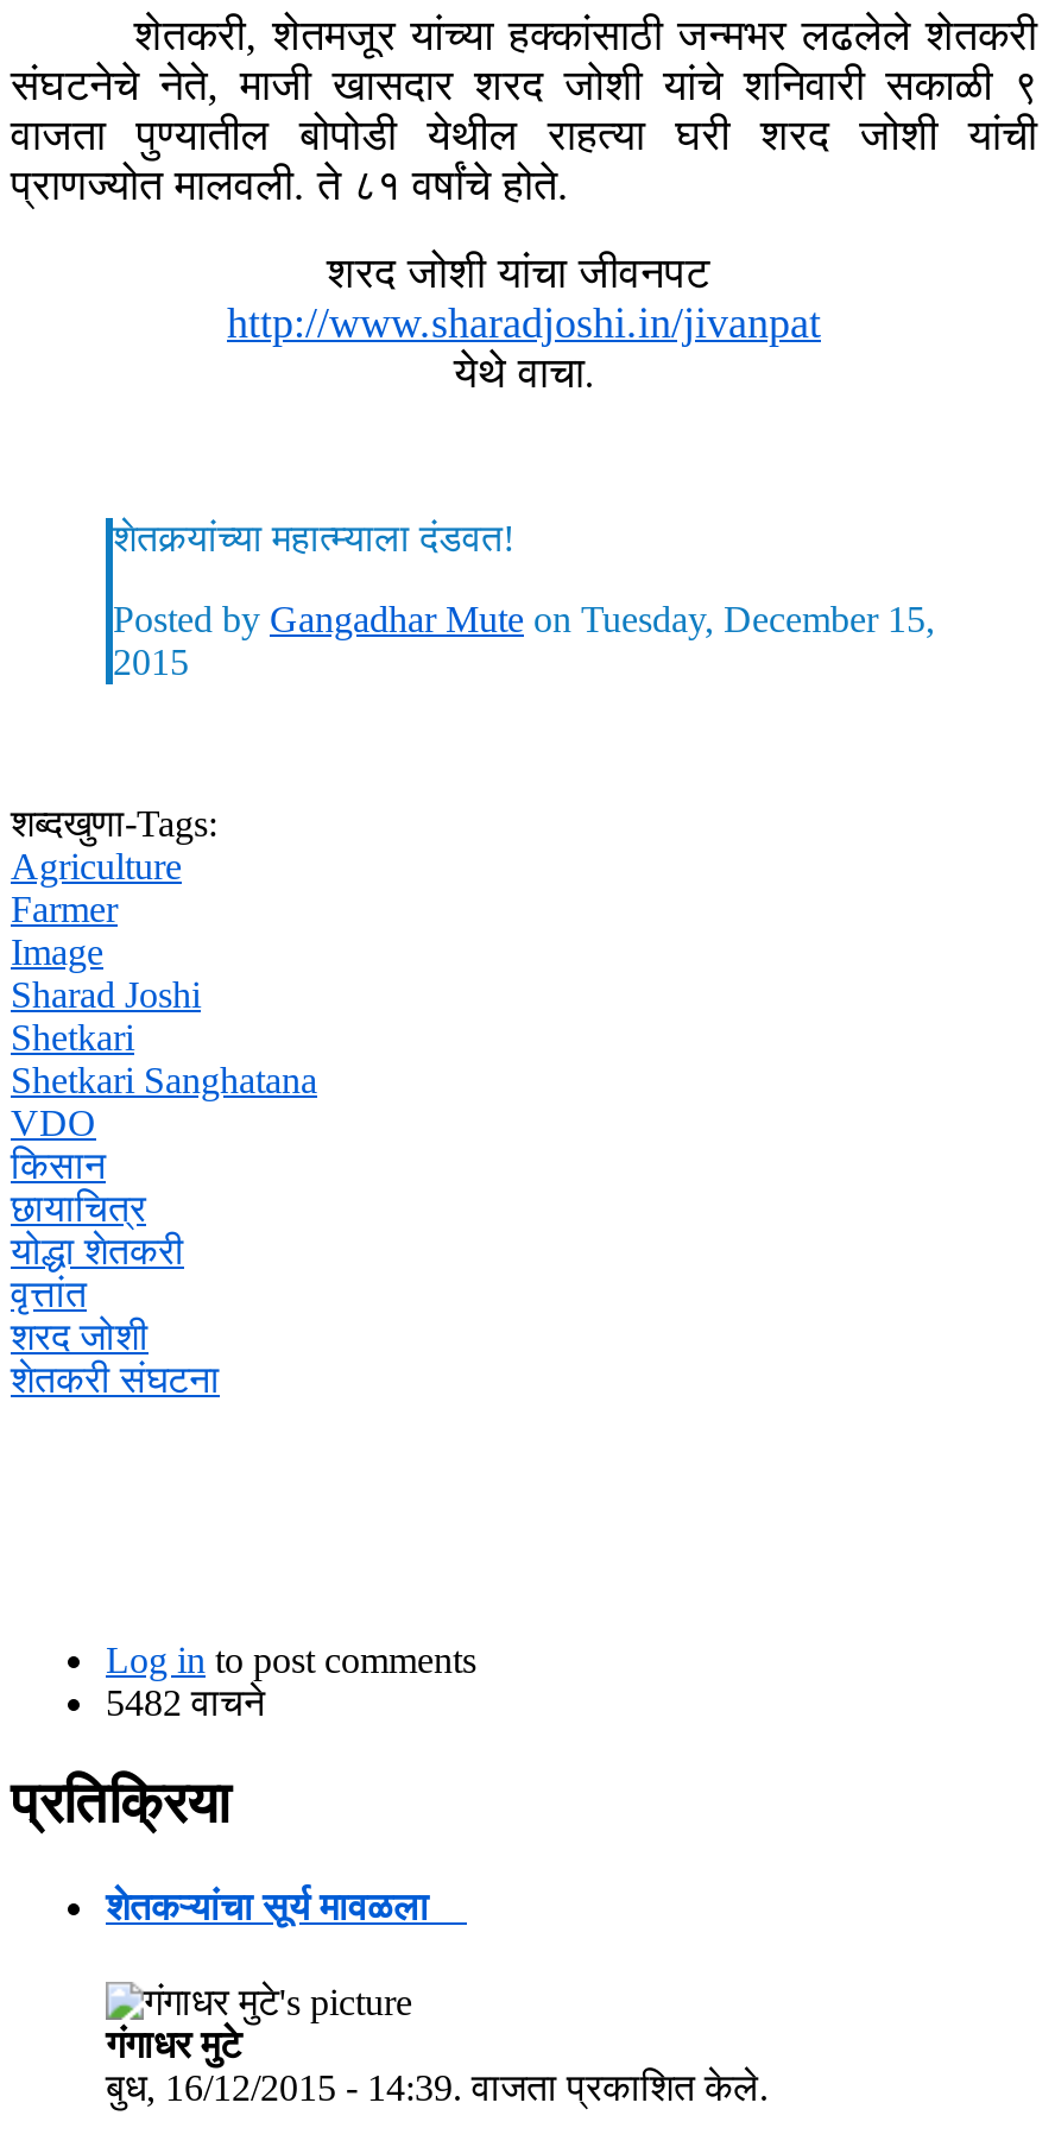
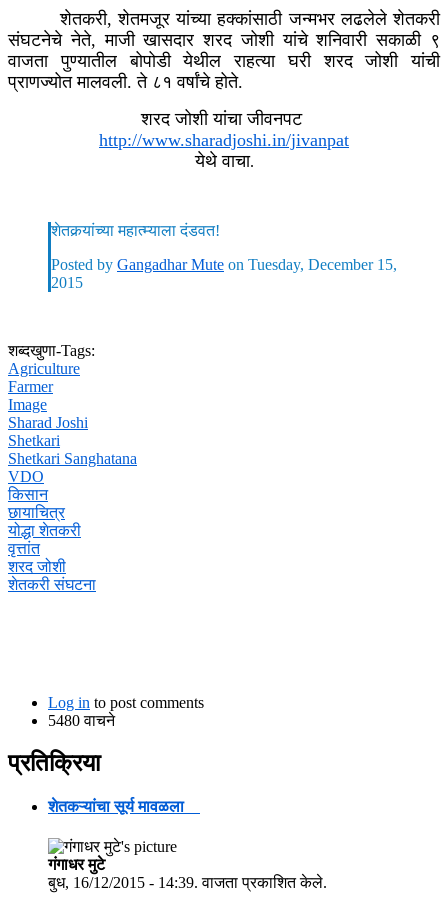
[106,1683,265,1723] 5482 वाचने -> [48,712,115,729] 5480 वाचने

